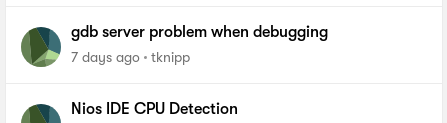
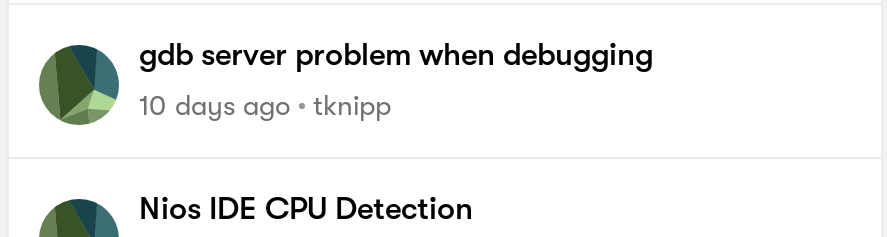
[71,49,190,65] 7 days ago tknipp -> [139,89,391,121] 10 days ago tknipp

